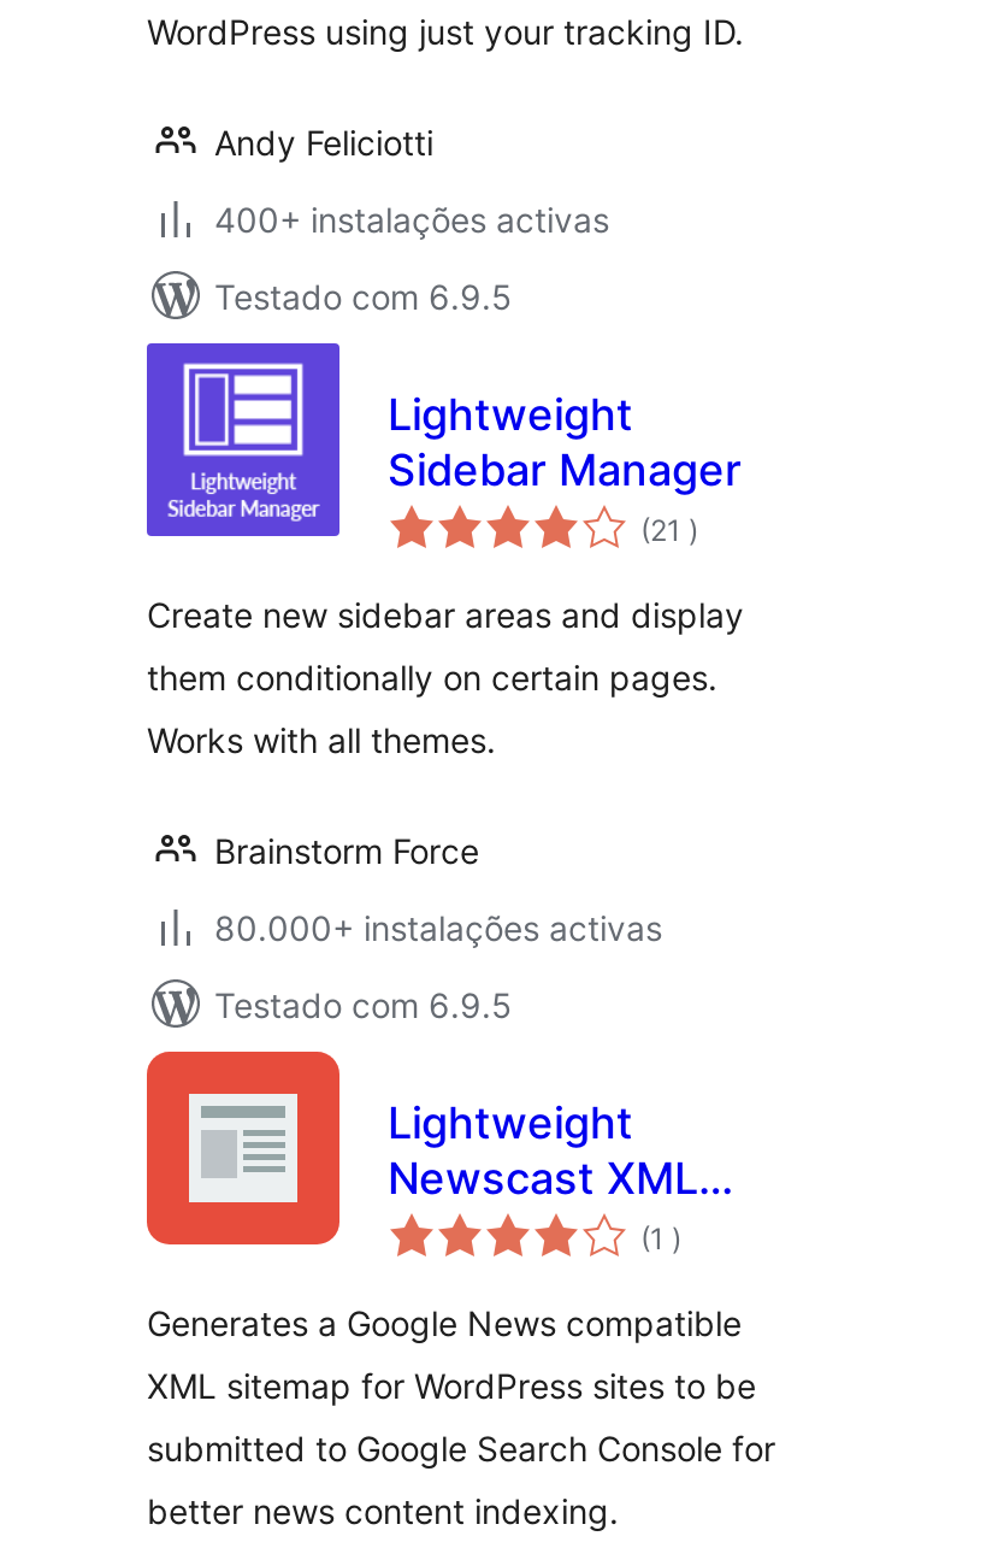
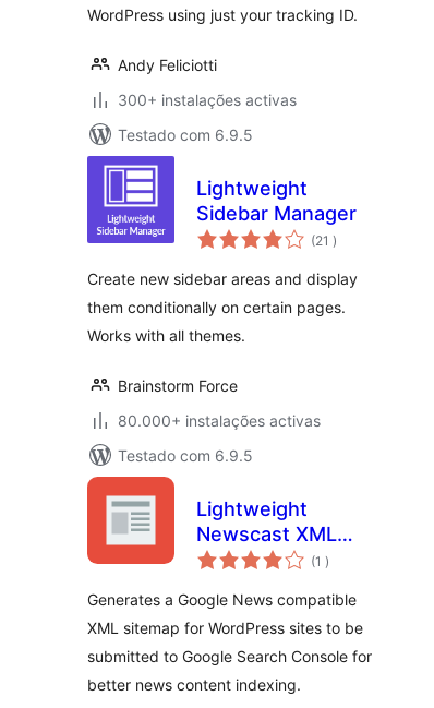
[214,199,609,240] 400+ instalações activas -> [118,91,297,109] 300+ instalações activas

